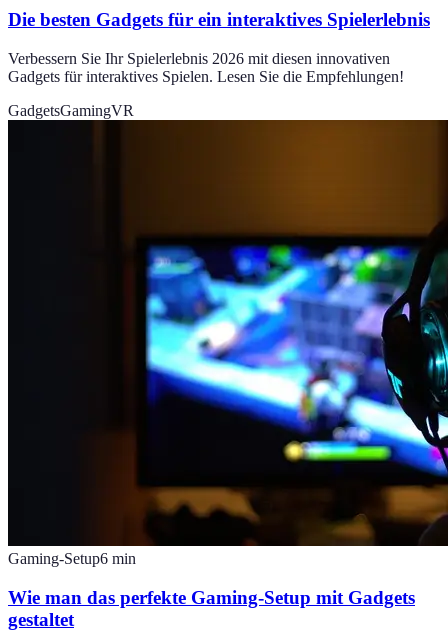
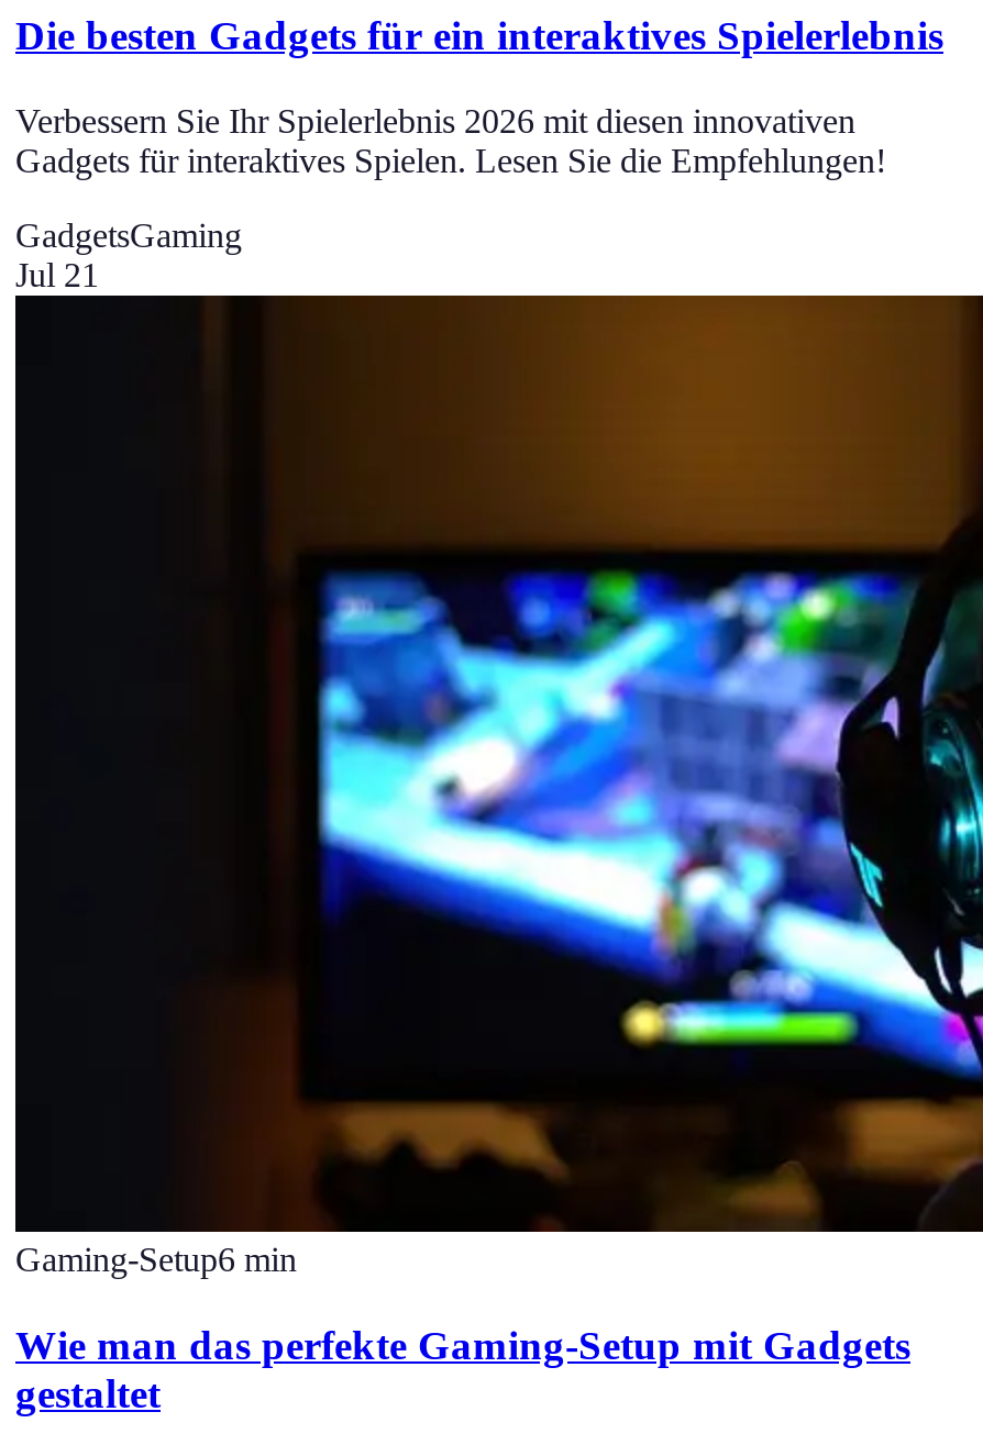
[8,102,134,119] GadgetsGamingVR -> [15,217,242,294] GadgetsGaming | Jul 21

